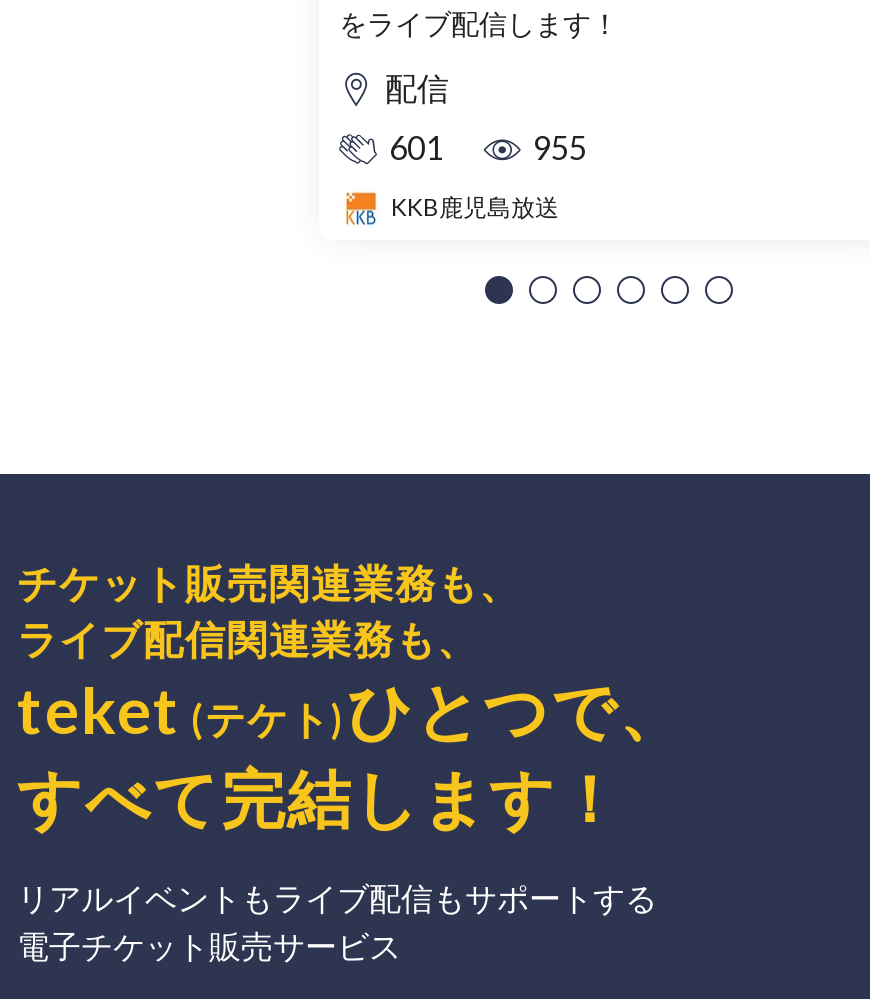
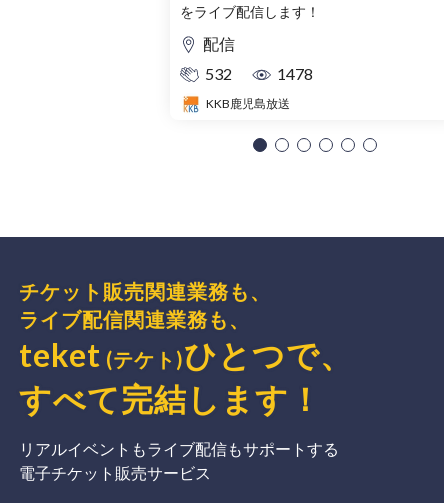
[389,129,443,167] 601 -> [205,64,232,83] 532
[533,129,587,167] 955 -> [277,64,313,83] 1478

